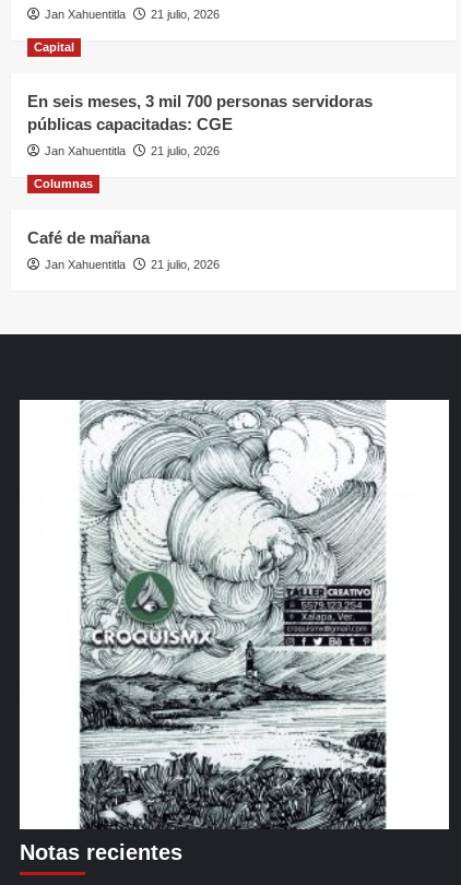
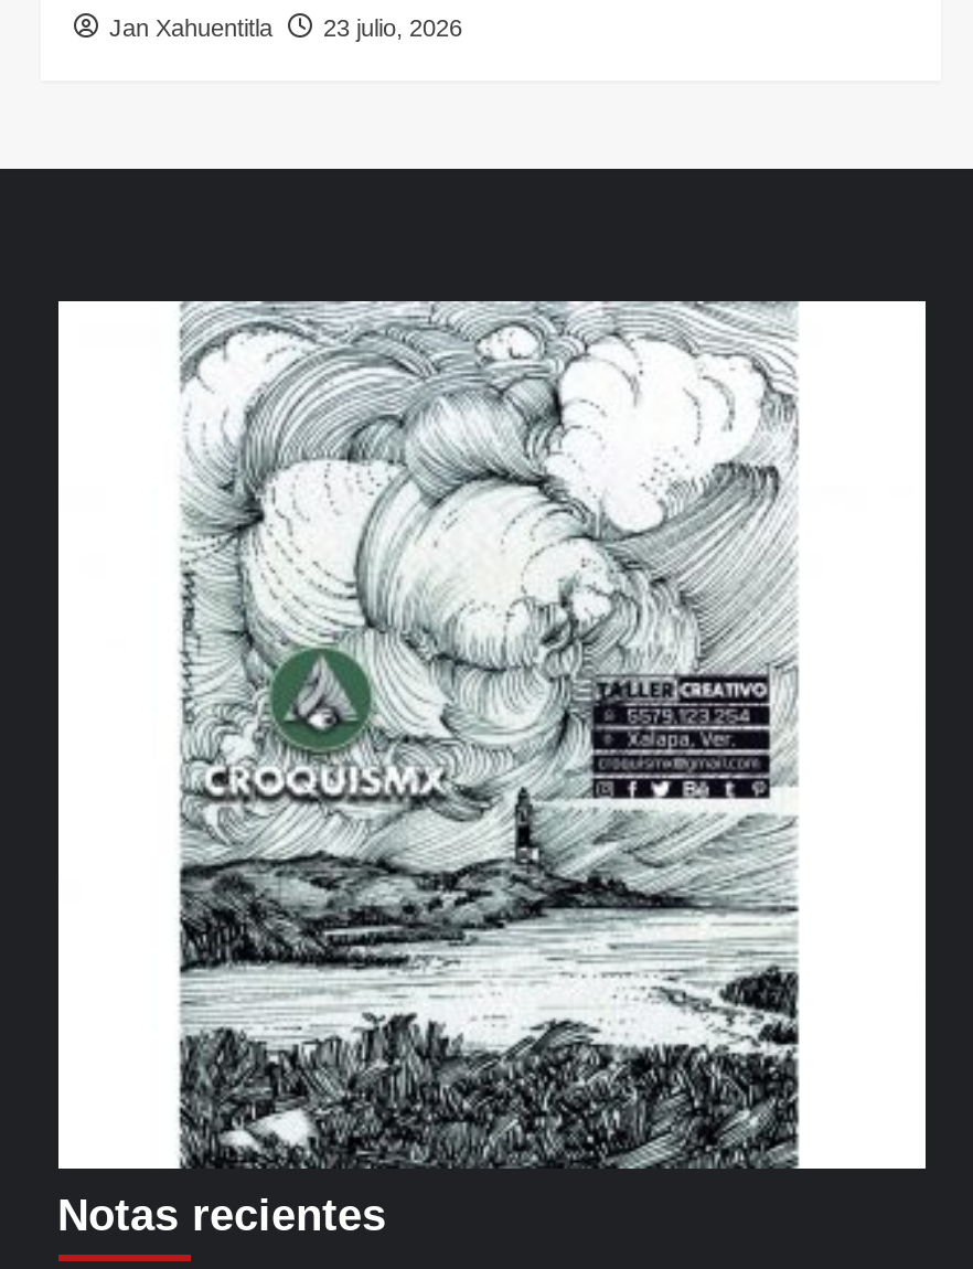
[27,7,373,270] 21 julio, 2026 | Capital | En seis meses, 3 mil 700 personas servidoras | públicas capacitadas: CGE | Jan Xahuentitla | 21 julio, 2026 | Columnas | Café de mañana | Jan Xahuentitla | 21 julio, 2026 -> [323,14,462,41] 23 julio, 2026

